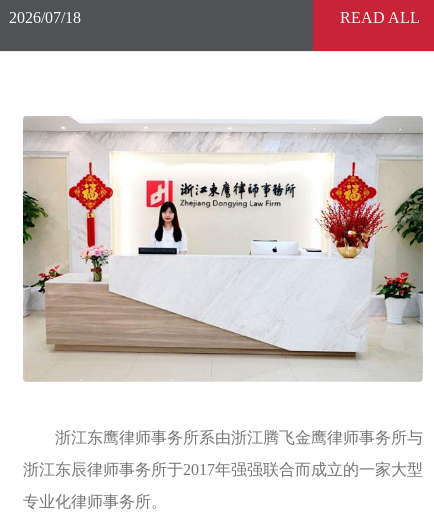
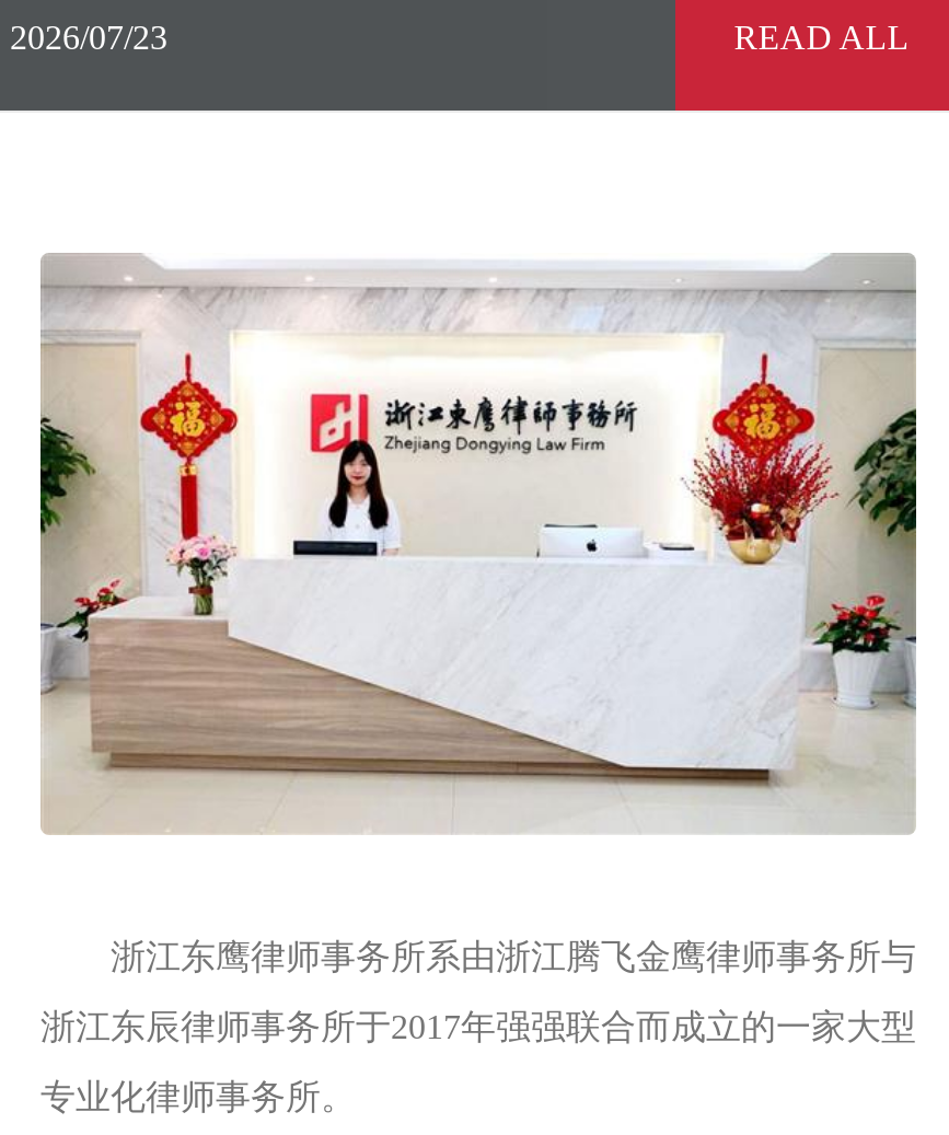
[9,9,81,26] 2026/07/18 -> [10,19,167,56] 2026/07/23

